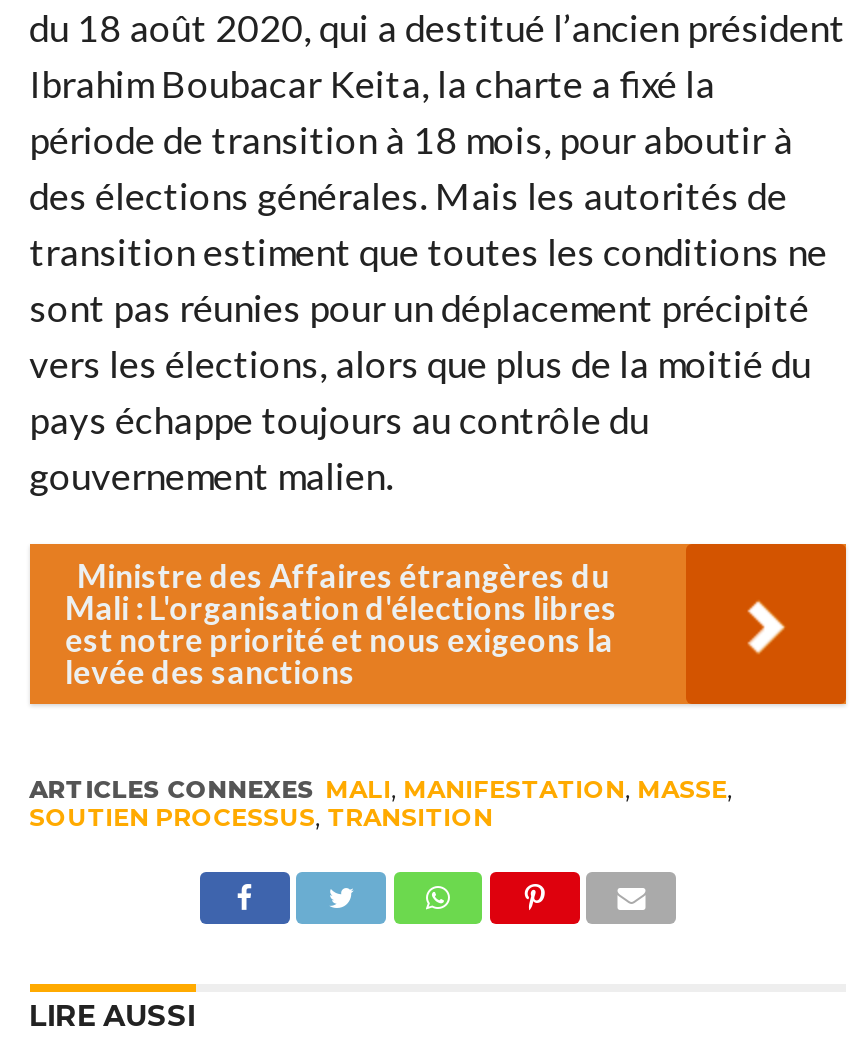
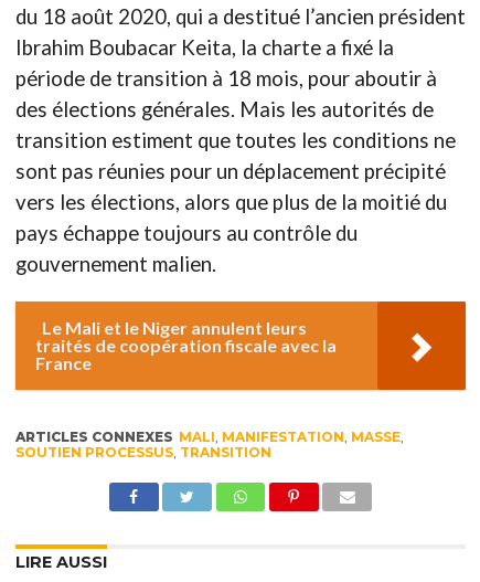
[65,557,617,691] Ministre des Affaires étrangères du | Mali : L'organisation d'élections libres | est notre priorité et nous exigeons la | levée des sanctions -> [35,317,336,373] Le Mali et le Niger annulent leurs | traités de coopération fiscale avec la | France

